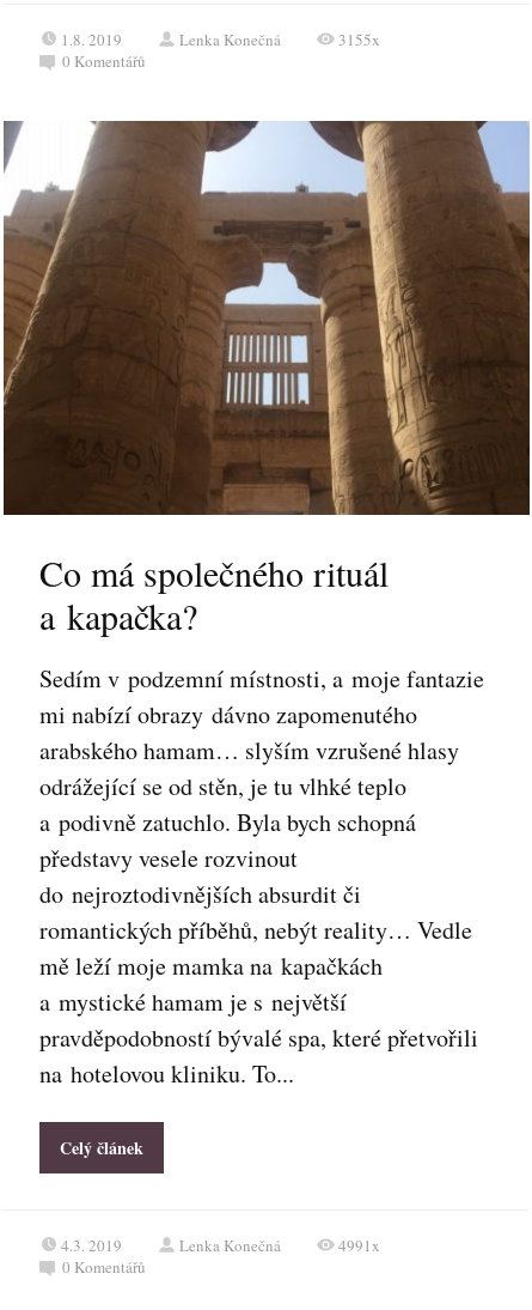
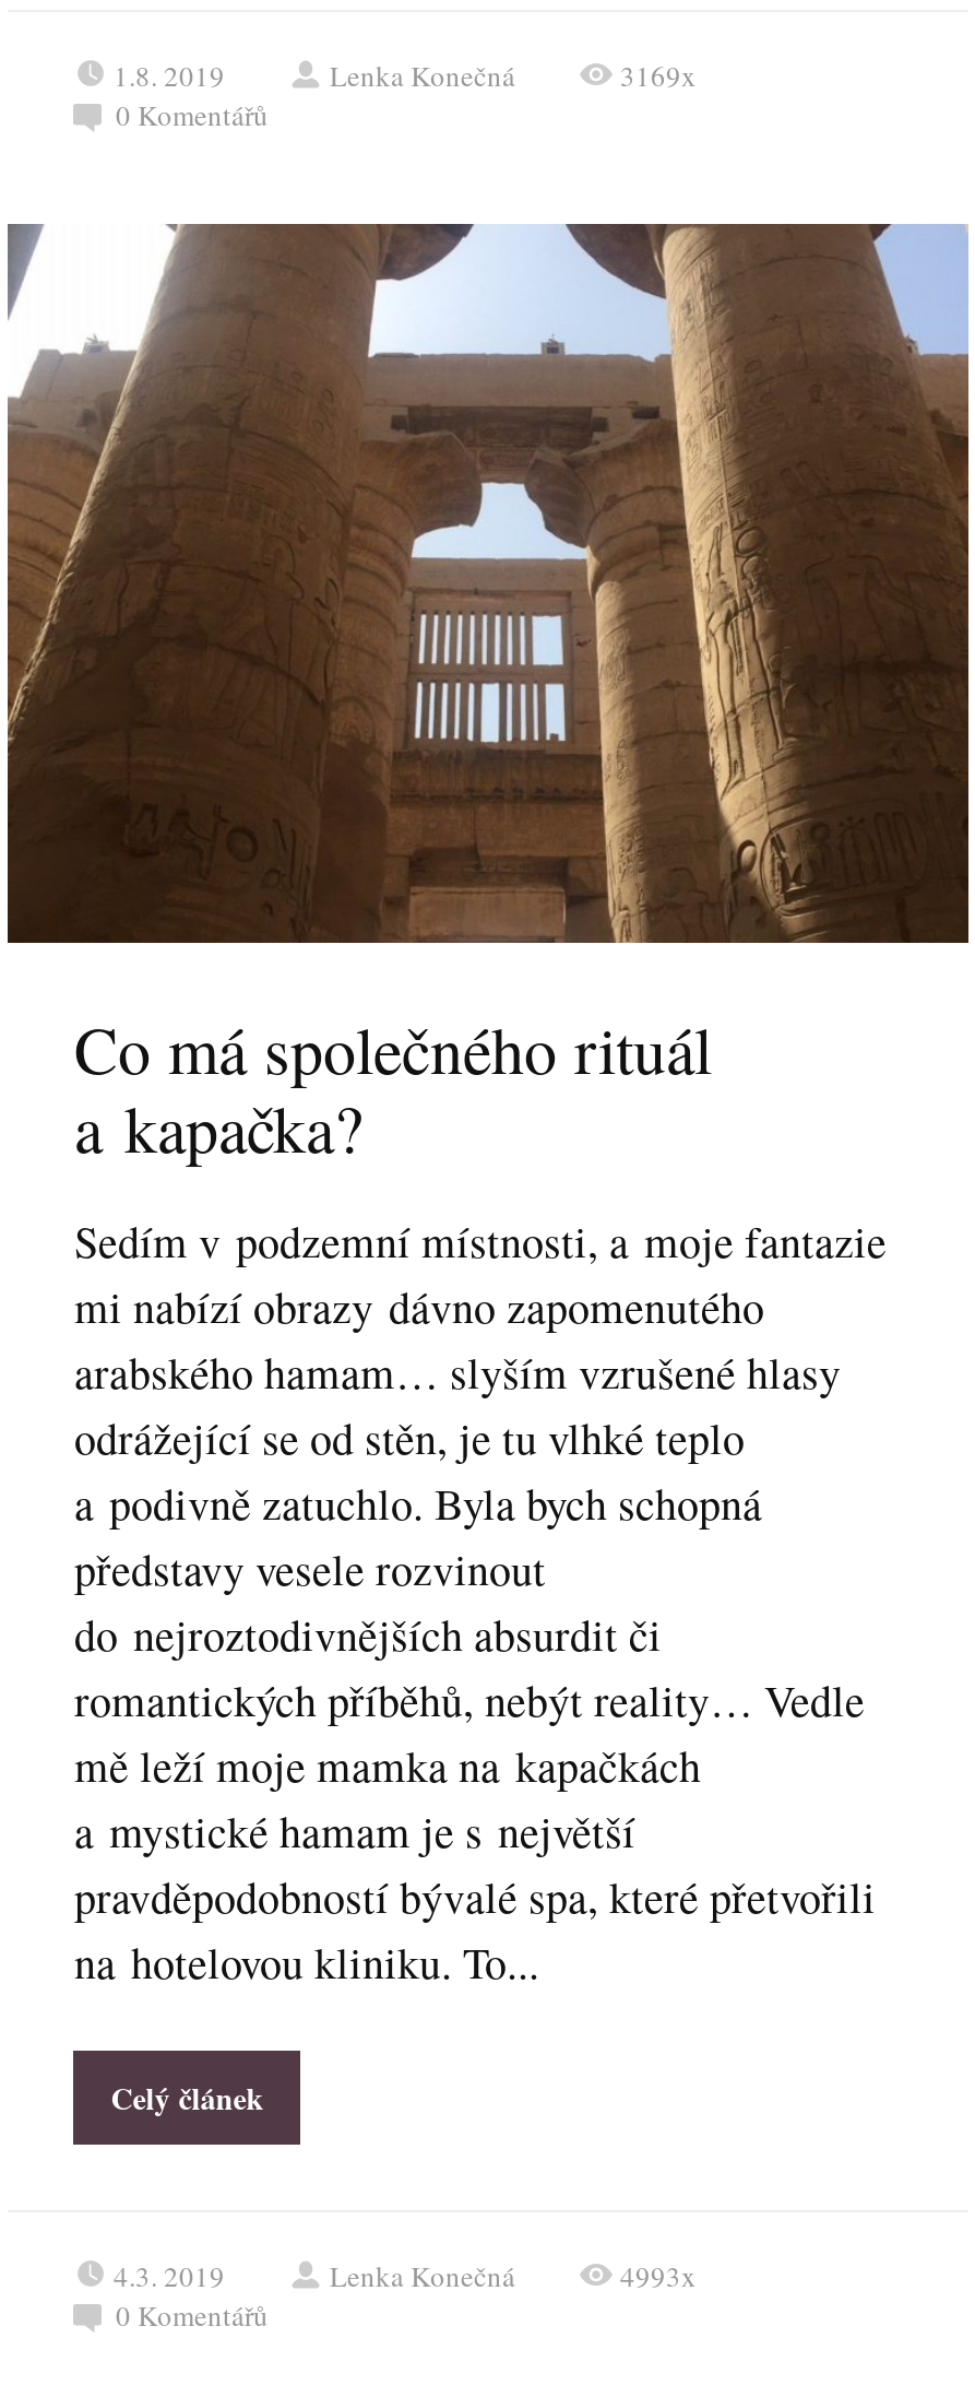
[339,28,381,50] 3155x -> [620,55,697,94] 3169x
[339,1235,381,1256] 4991x -> [620,2256,697,2295] 4993x

